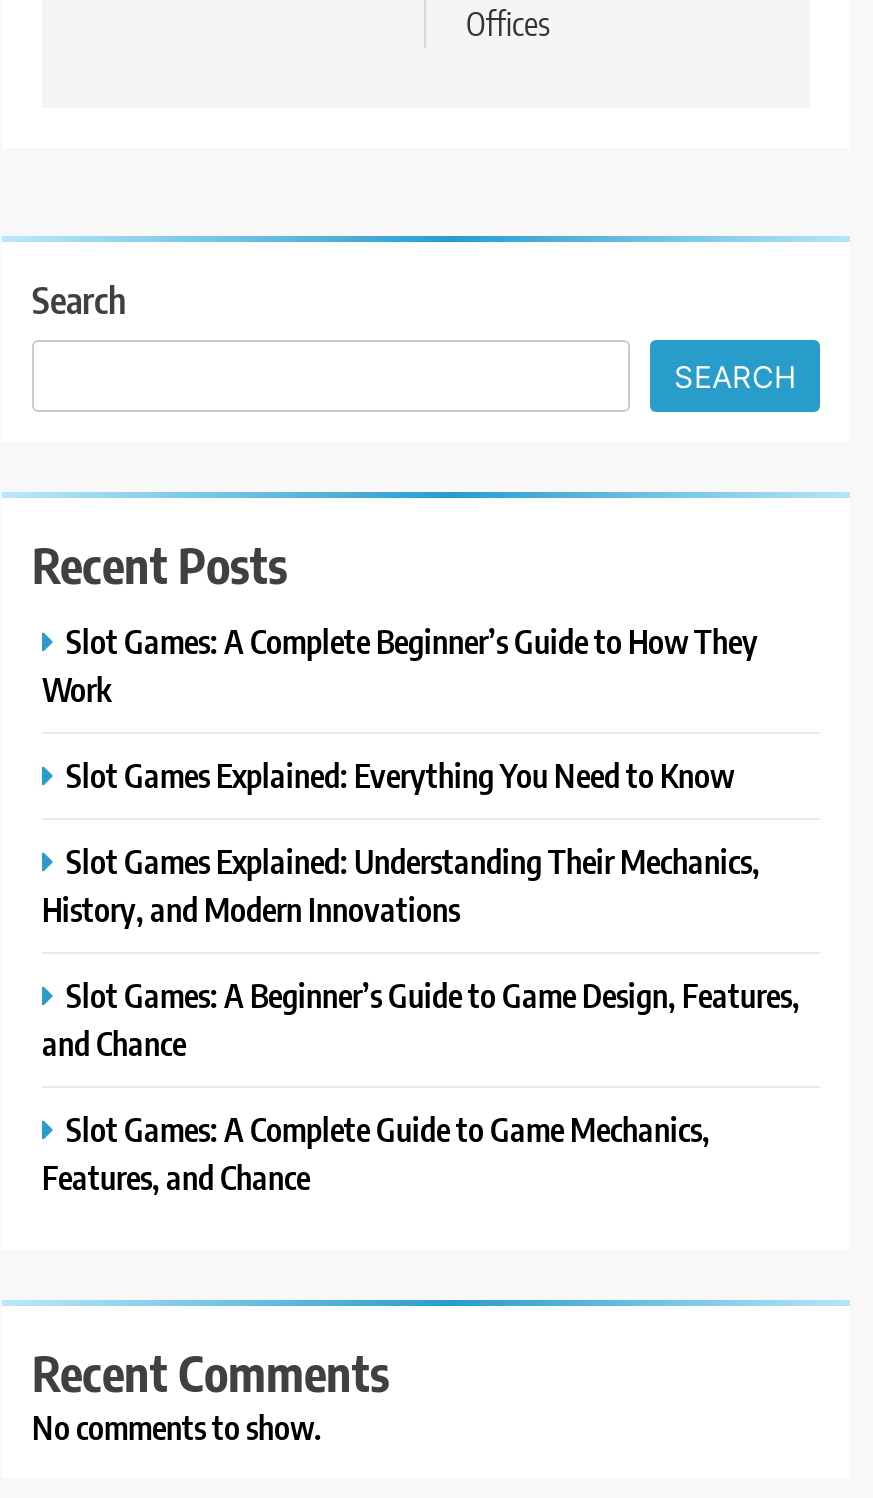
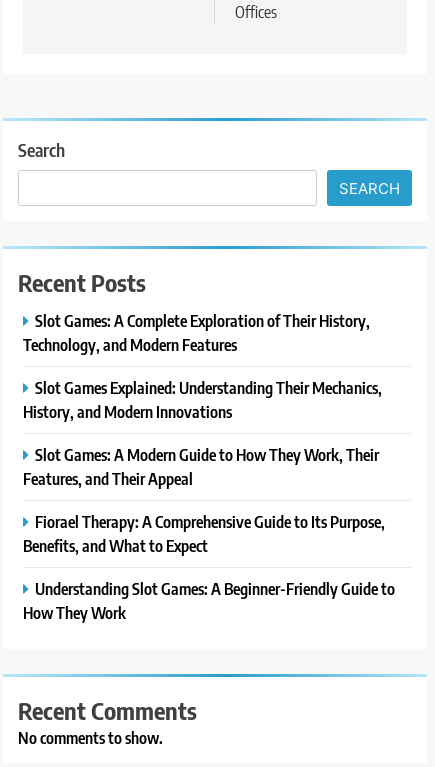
[42,621,758,797] Slot Games: A Complete Beginner’s Guide to How They | Work | Slot Games Explained: Everything You Need to Know -> [23,310,370,355] Slot Games: A Complete Exploration of Their History, | Technology, and Modern Features
moved [42,841,760,931] -> [23,377,382,422]: Slot Games Explained: Understanding Their Mechanics, | History, and Modern Innovations
[42,975,800,1199] Slot Games: A Beginner’s Guide to Game Design, Features, | and Chance | Slot Games: A Complete Guide to Game Mechanics, | Features, and Chance -> [23,444,395,623] Slot Games: A Modern Guide to How They Work, Their | Features, and Their Appeal | Fiorael Therapy: A Comprehensive Guide to Its Purpose, | Benefits, and What to Expect | Understanding Slot Games: A Beginner-Friendly Guide to | How They Work

